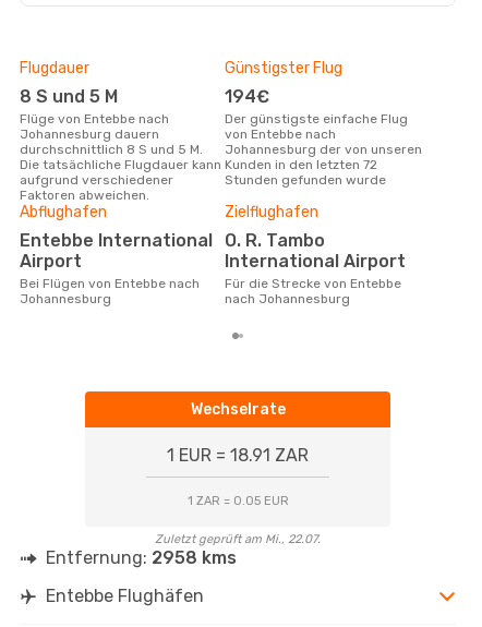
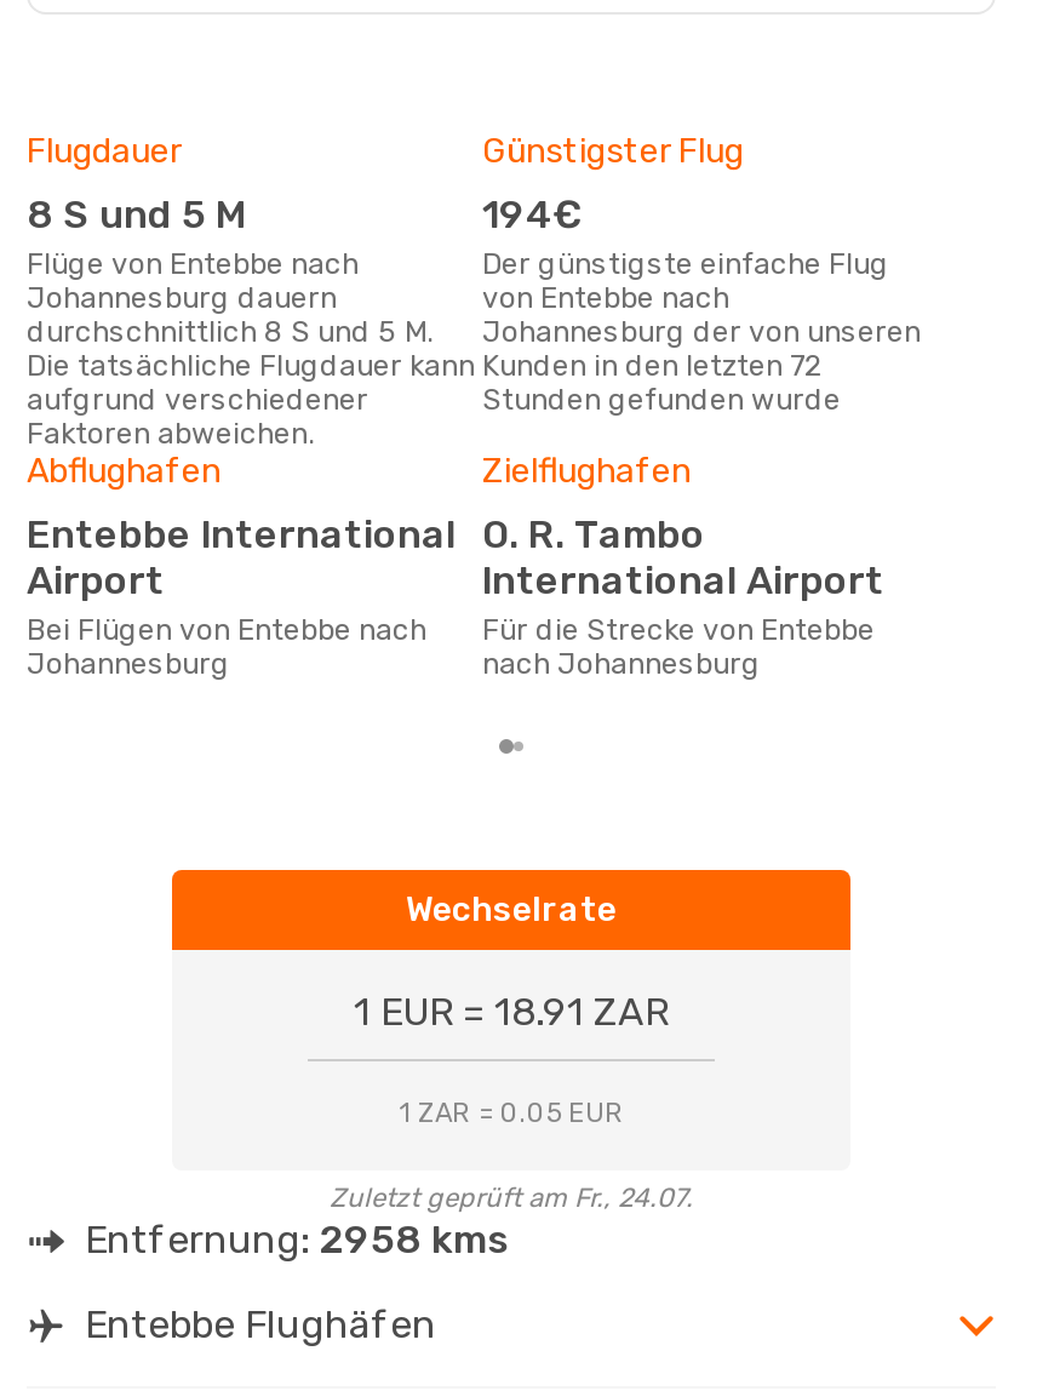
[155,532,321,546] Zuletzt geprüft am Mi., 22.07. -> [330,1182,693,1214] Zuletzt geprüft am Fr., 24.07.

